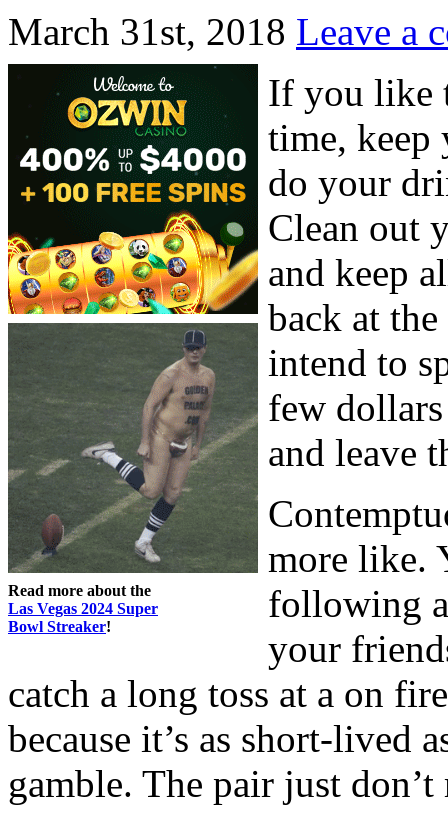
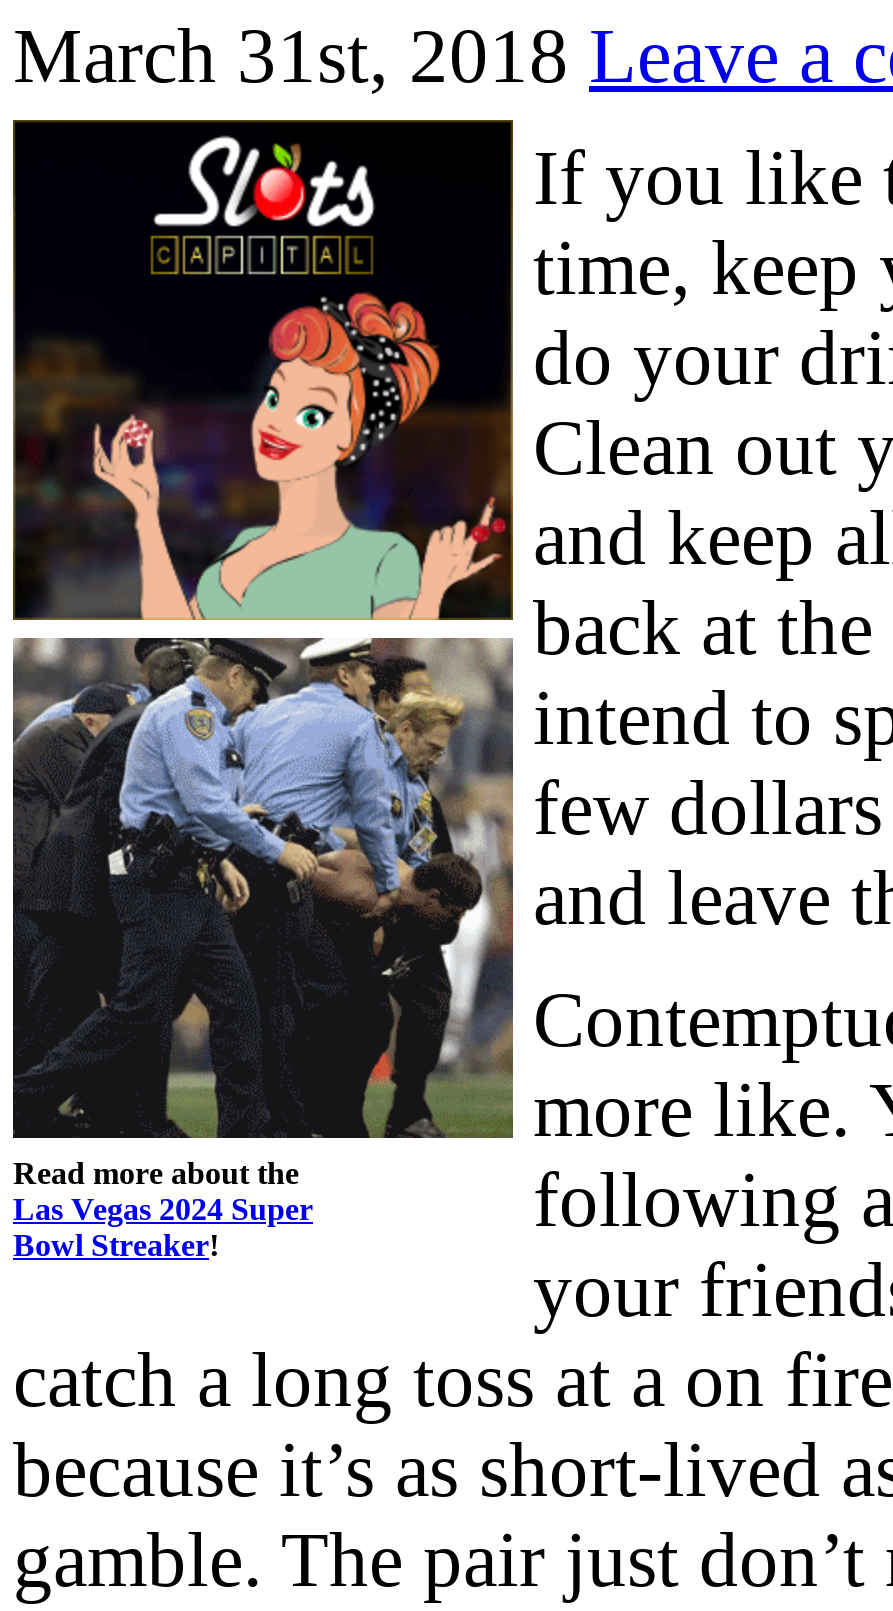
[7,67,259,315] [image] -> [11,120,515,622] [image]
[7,322,258,573] [image] -> [13,638,513,1138] [image]

